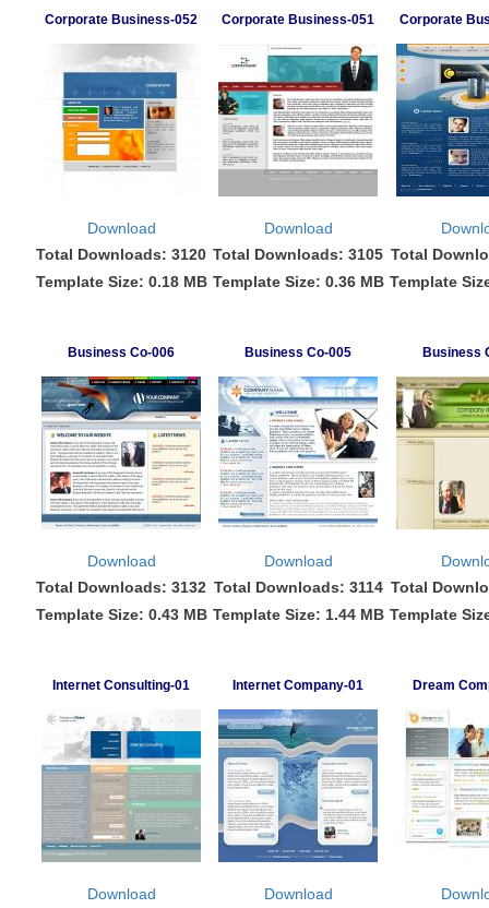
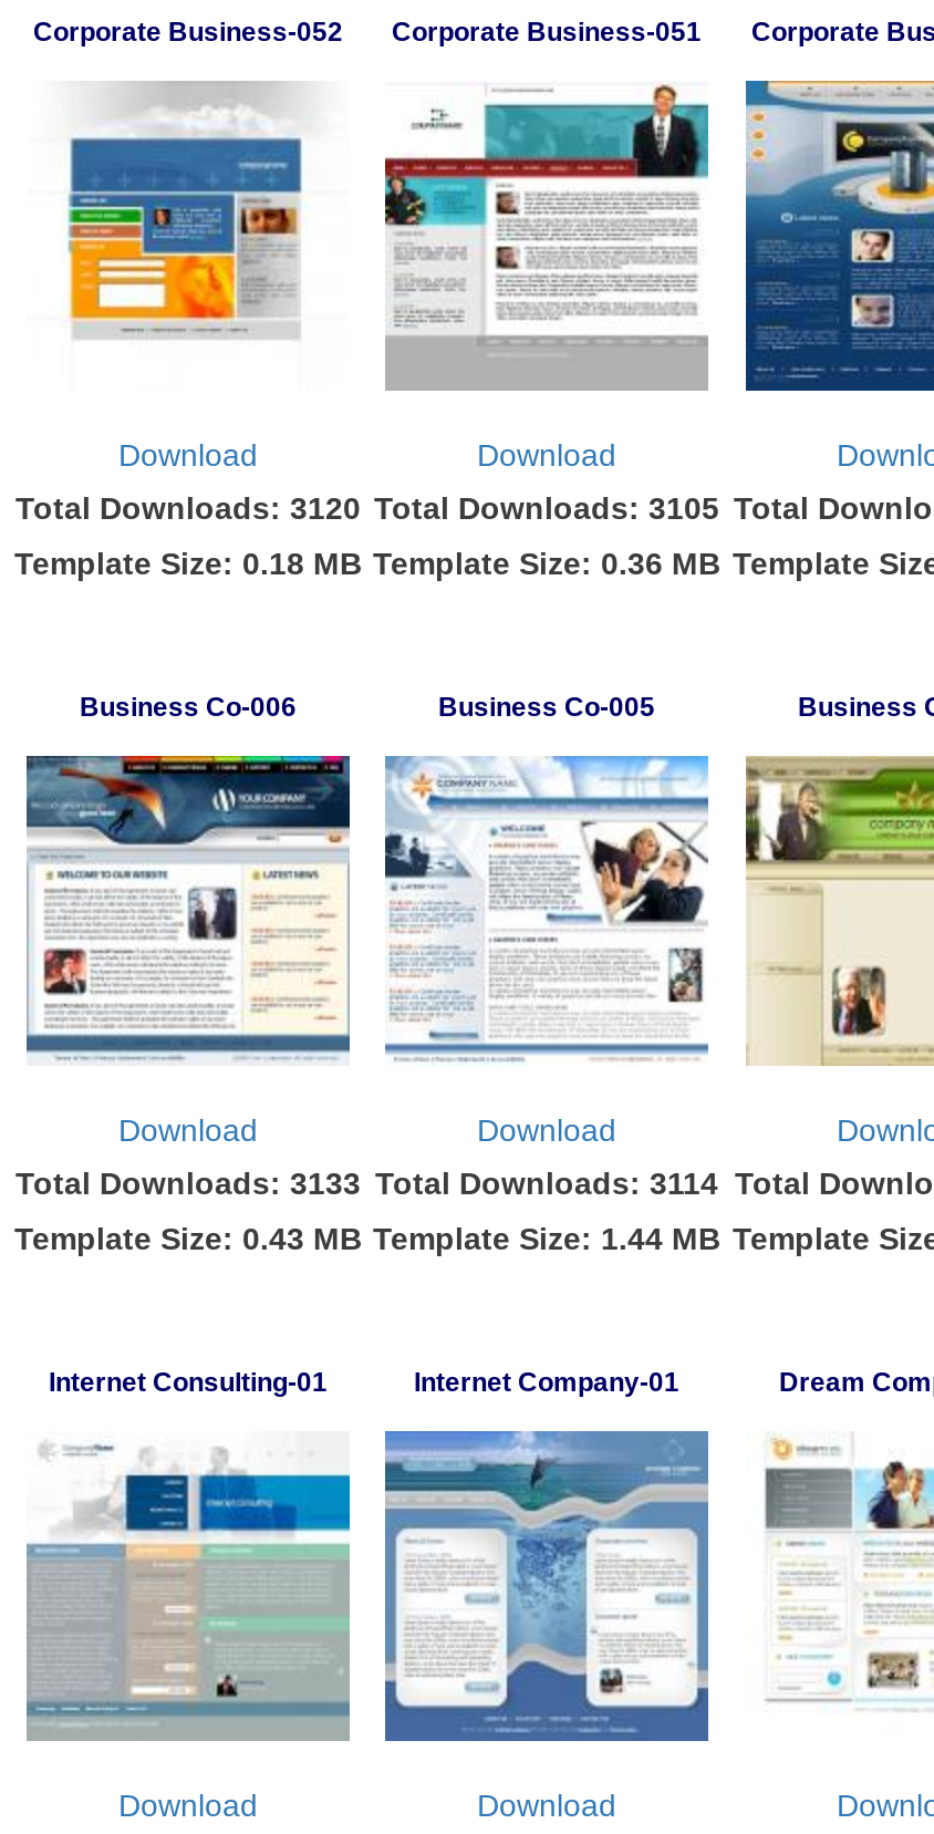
[36,578,206,596] Total Downloads: 3132 -> [15,1165,361,1201] Total Downloads: 3133

